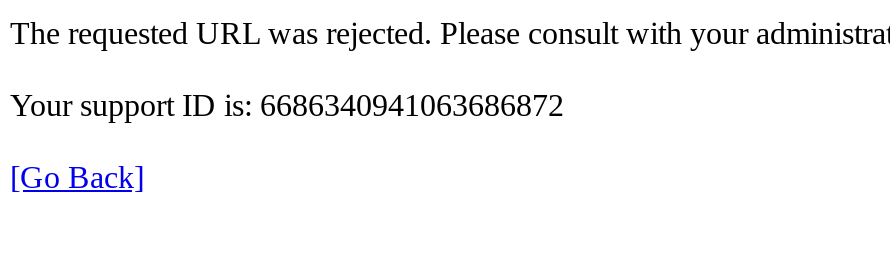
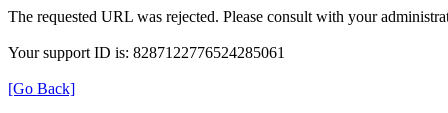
[10,88,564,122] Your support ID is: 6686340941063686872 -> [8,44,285,61] Your support ID is: 8287122776524285061

